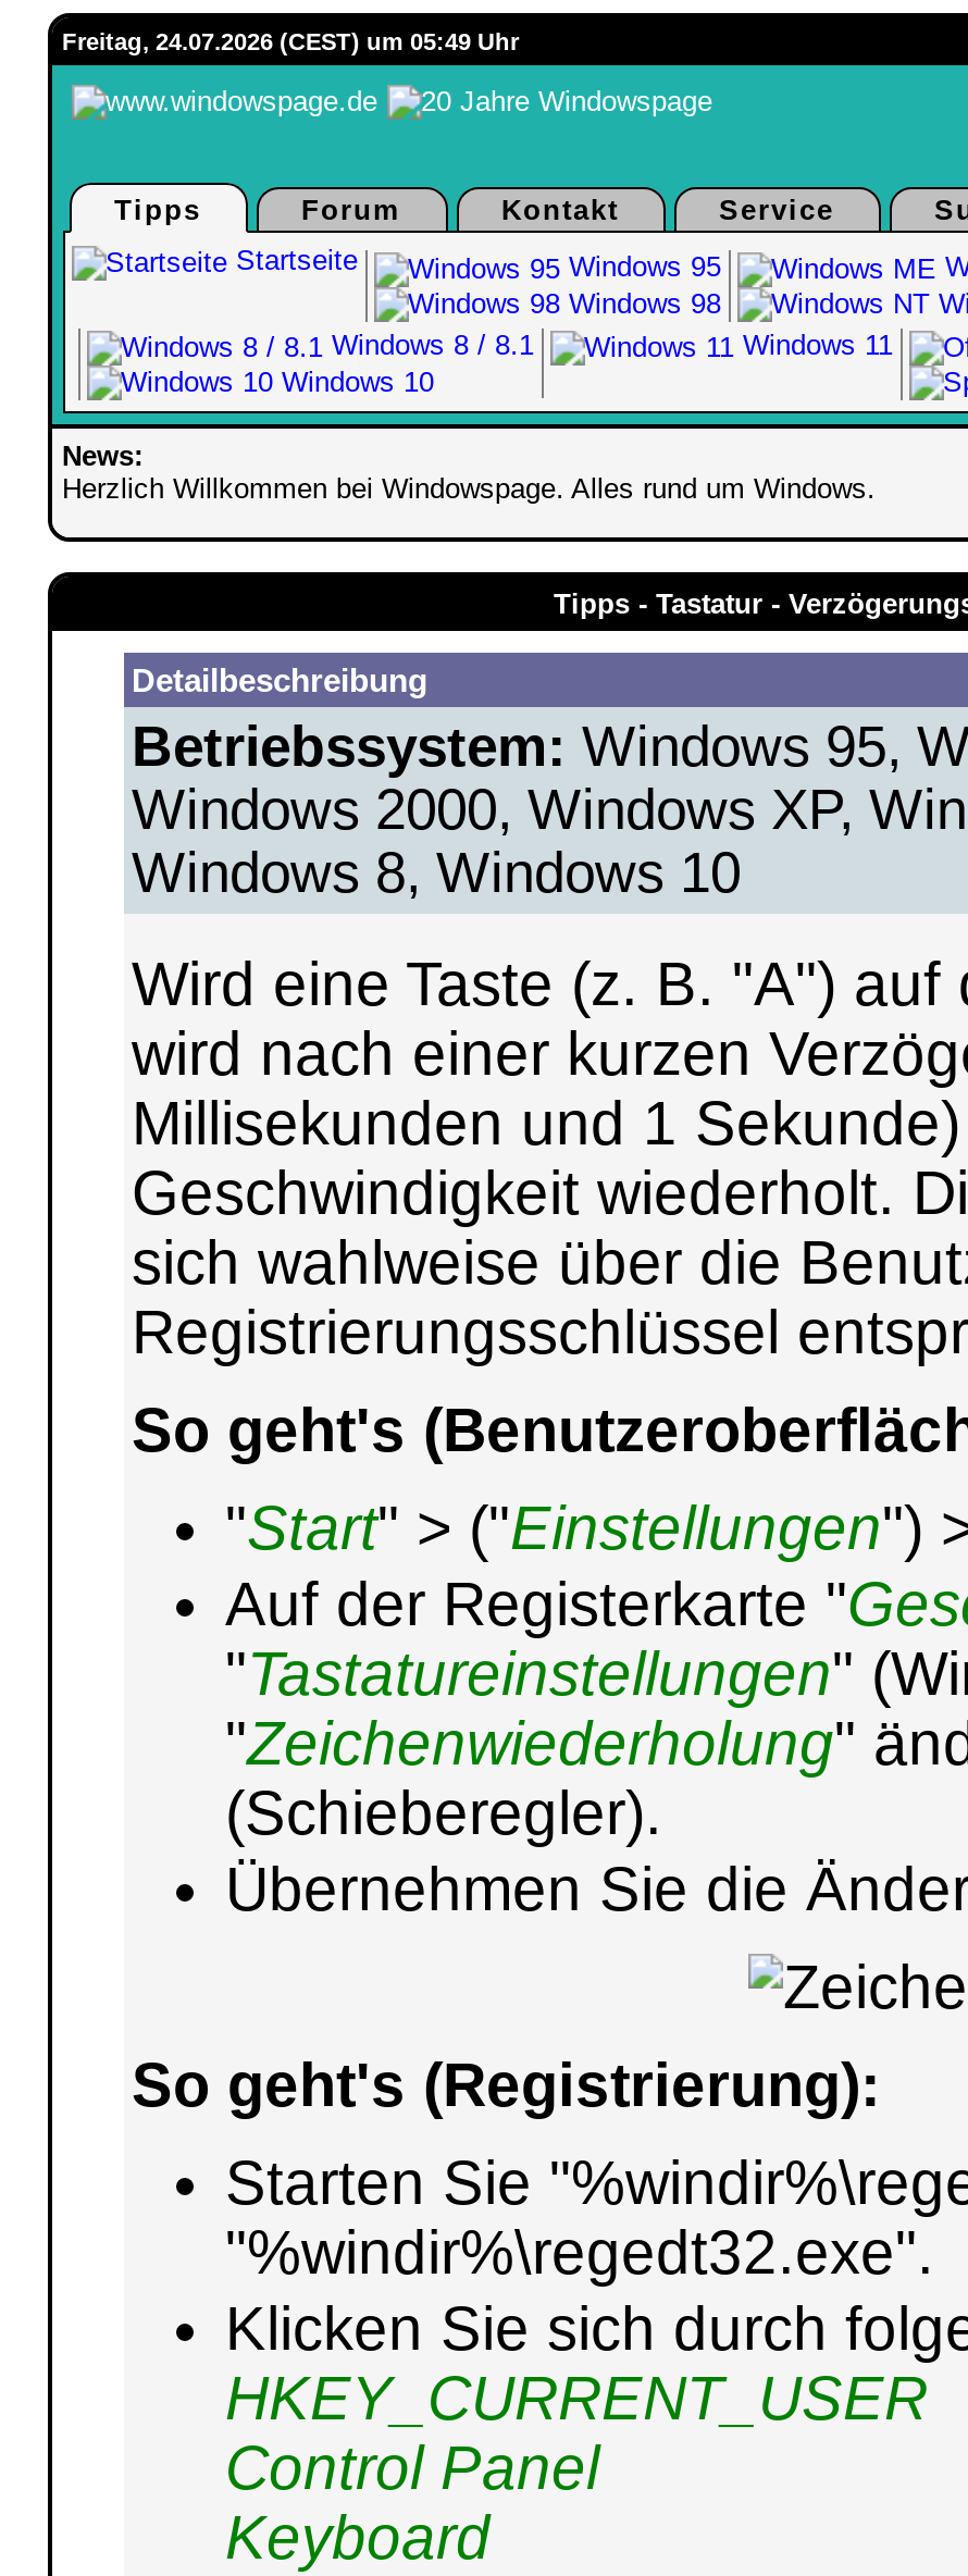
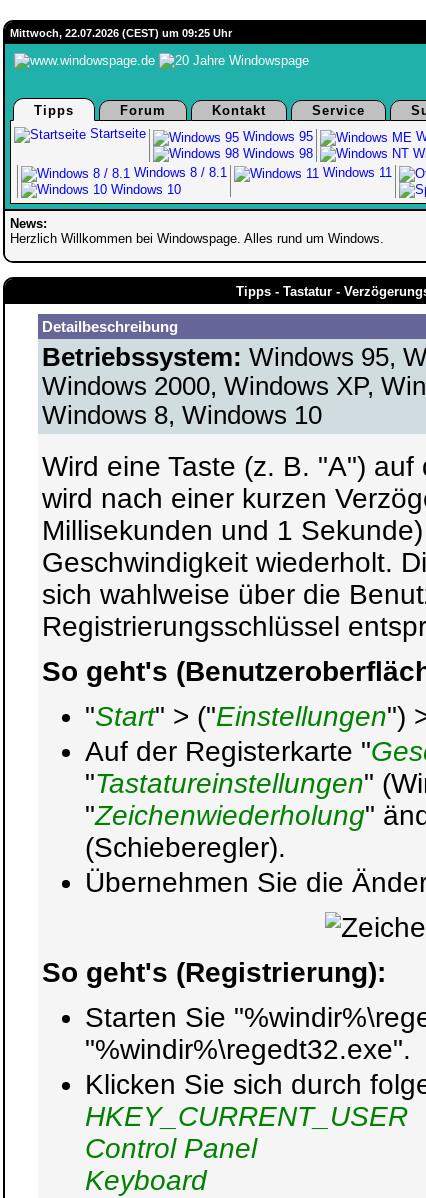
[62,28,519,54] Freitag, 24.07.2026 (CEST) um 05:49 Uhr -> [9,27,231,39] Mittwoch, 22.07.2026 (CEST) um 09:25 Uhr

